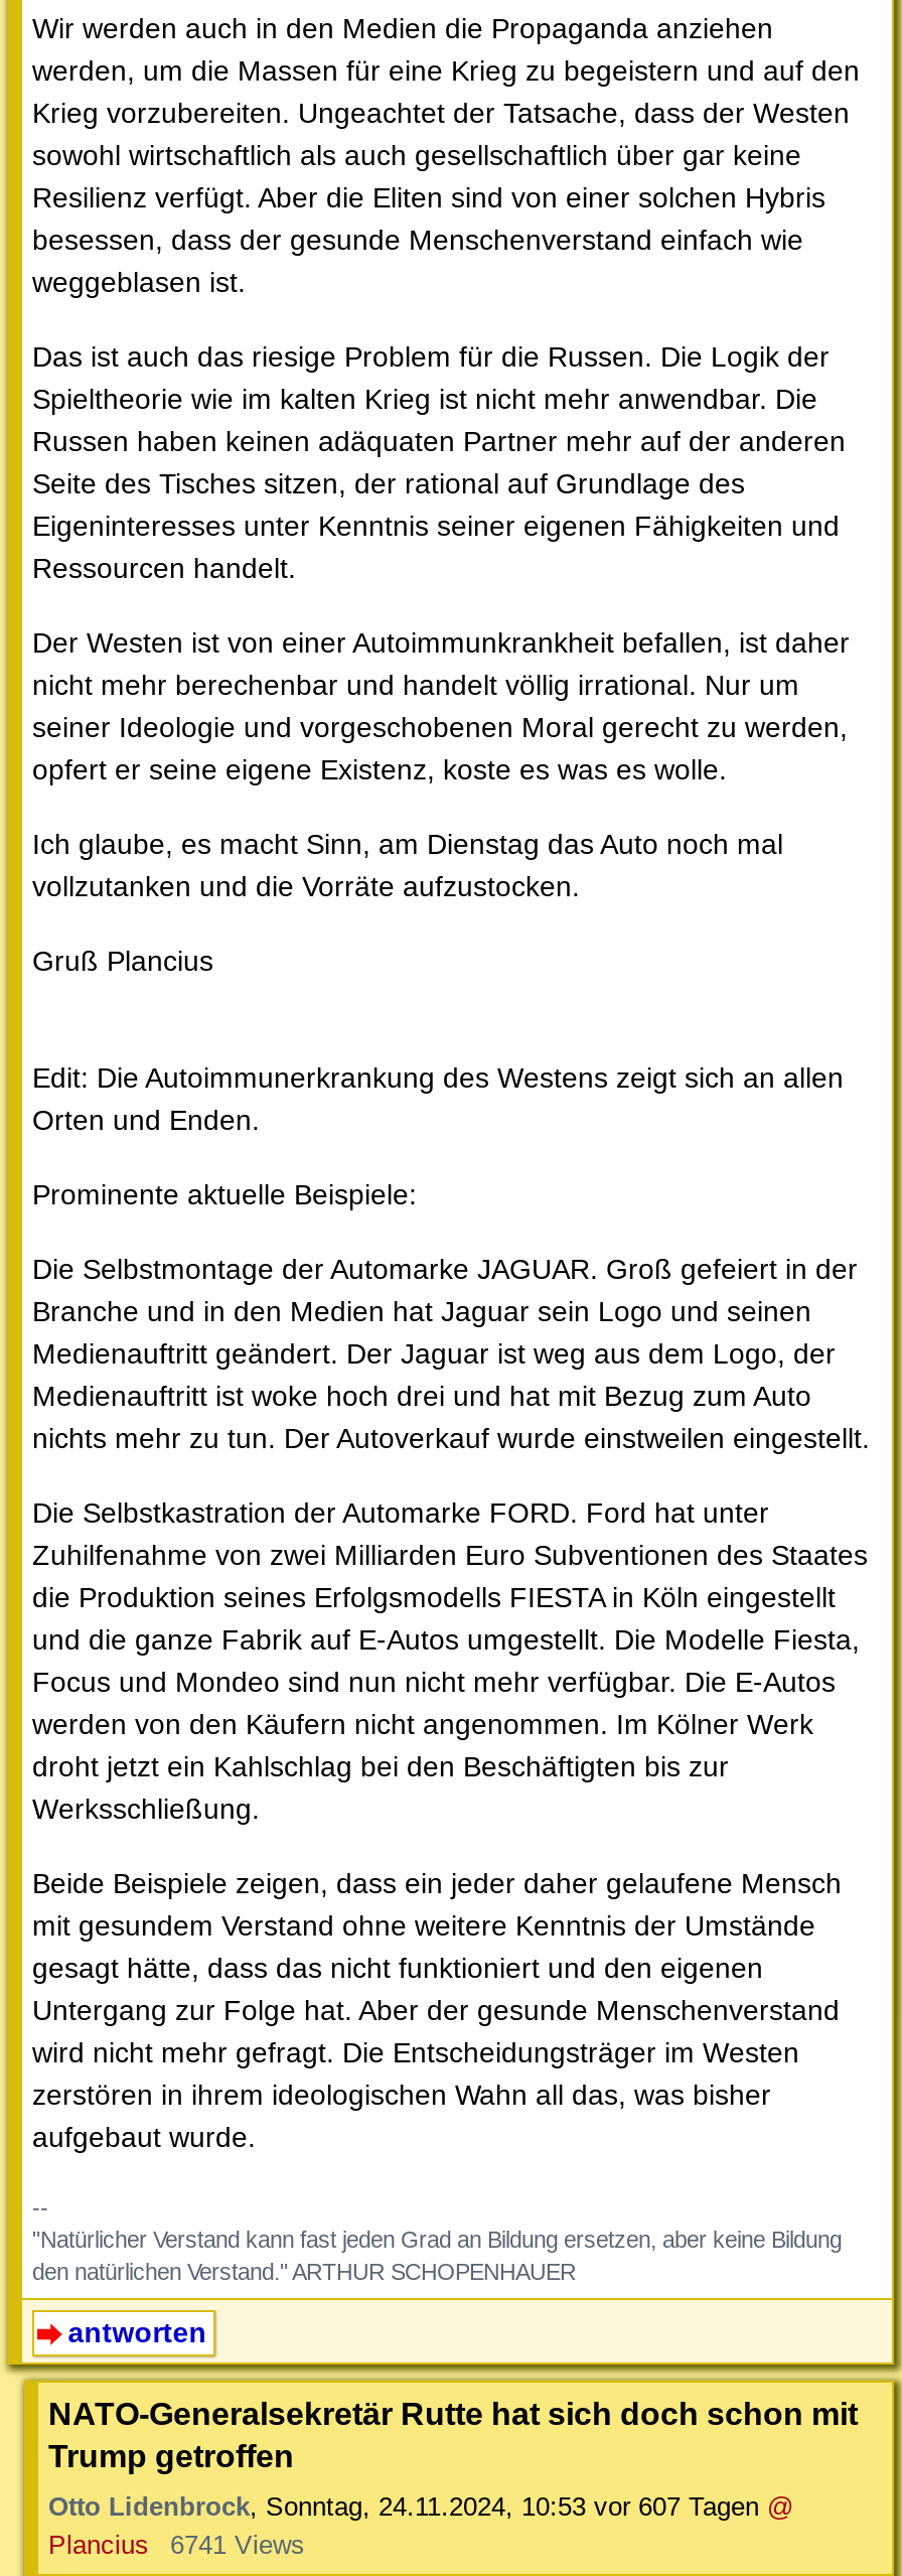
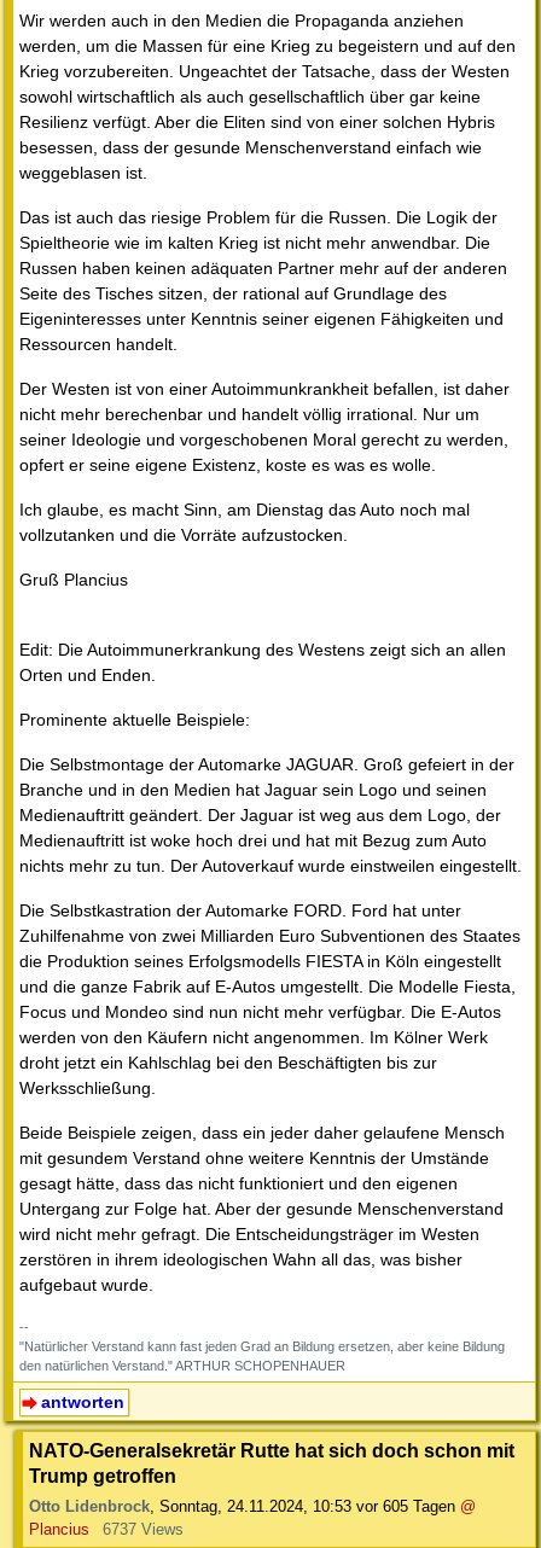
[48,2492,793,2522] Otto Lidenbrock, Sonntag, 24.11.2024, 10:53 vor 607 Tagen @ -> [29,1498,476,1516] Otto Lidenbrock, Sonntag, 24.11.2024, 10:53 vor 605 Tagen @
[48,2530,305,2560] Plancius 6741 Views -> [29,1521,183,1539] Plancius 6737 Views

